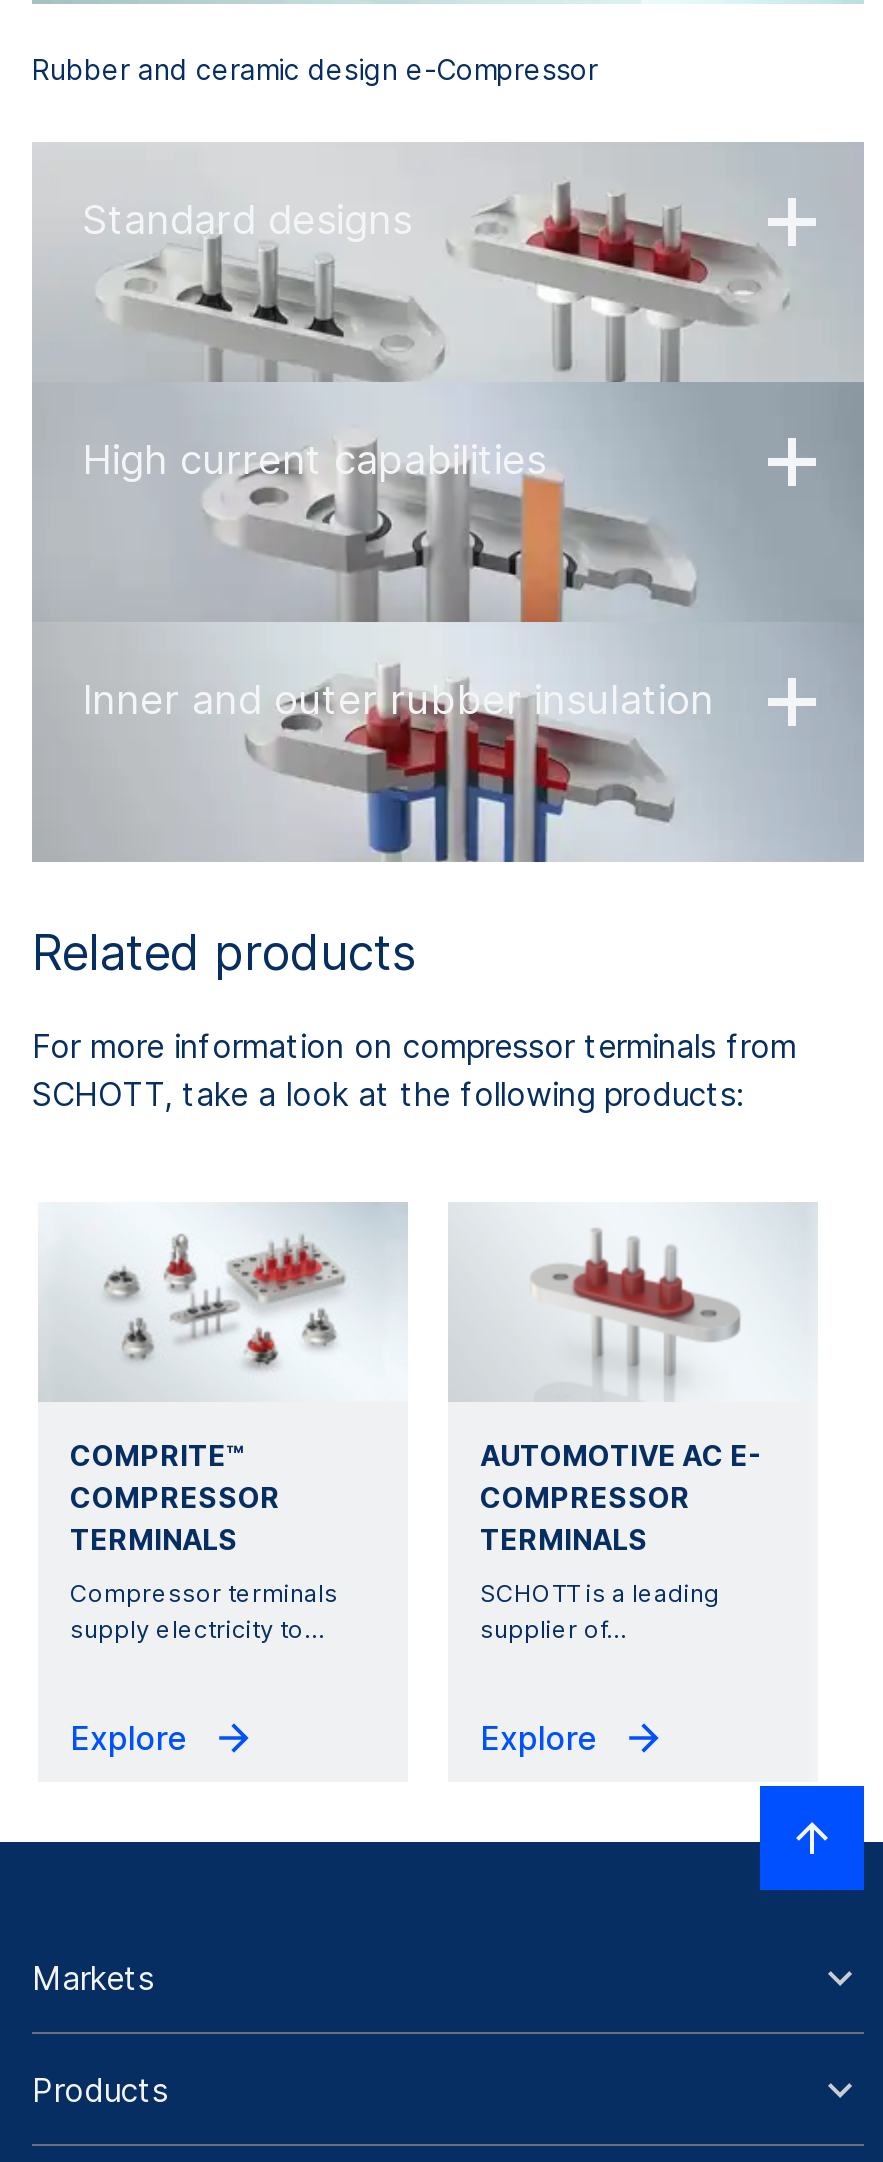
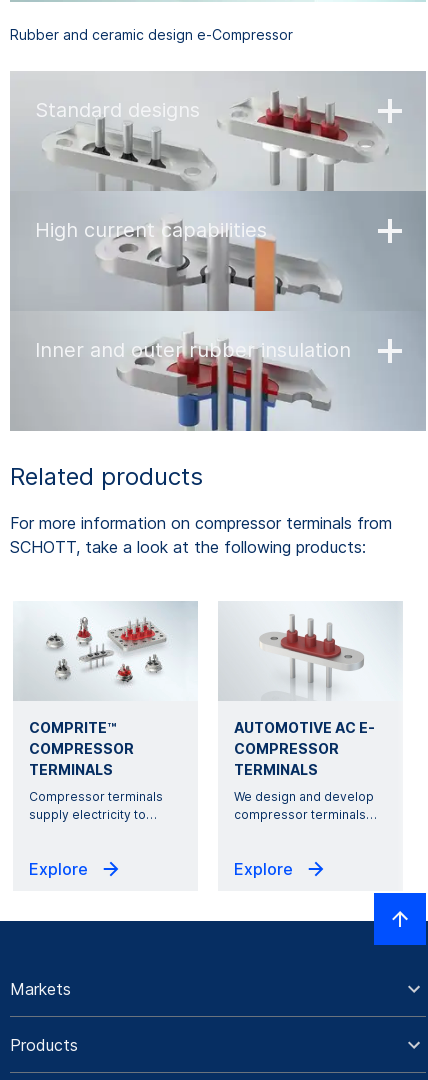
[480,1578,720,1644] SCHOTT is a leading | supplier of… -> [234,789,377,822] We design and develop | compressor terminals…

